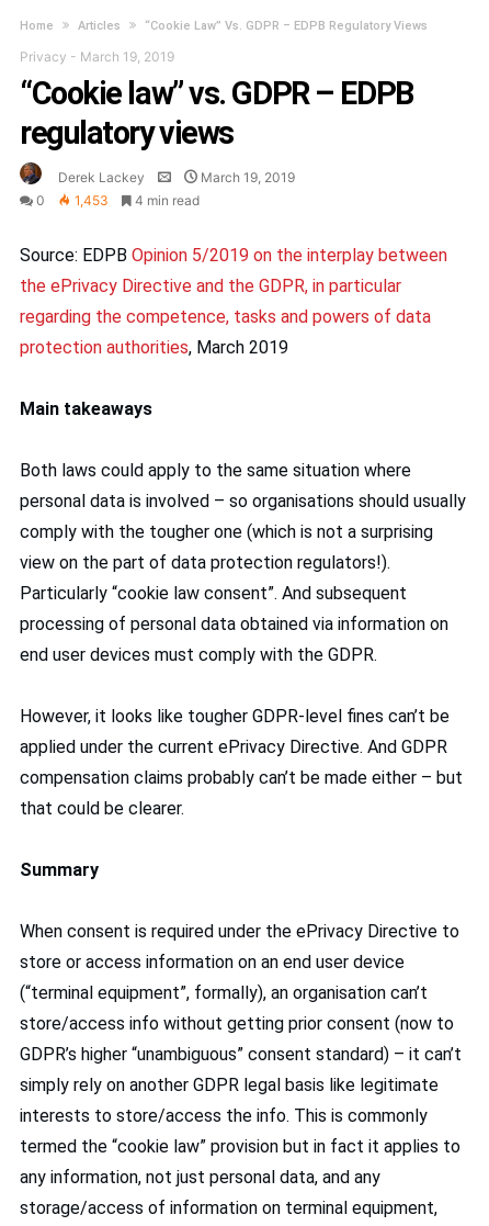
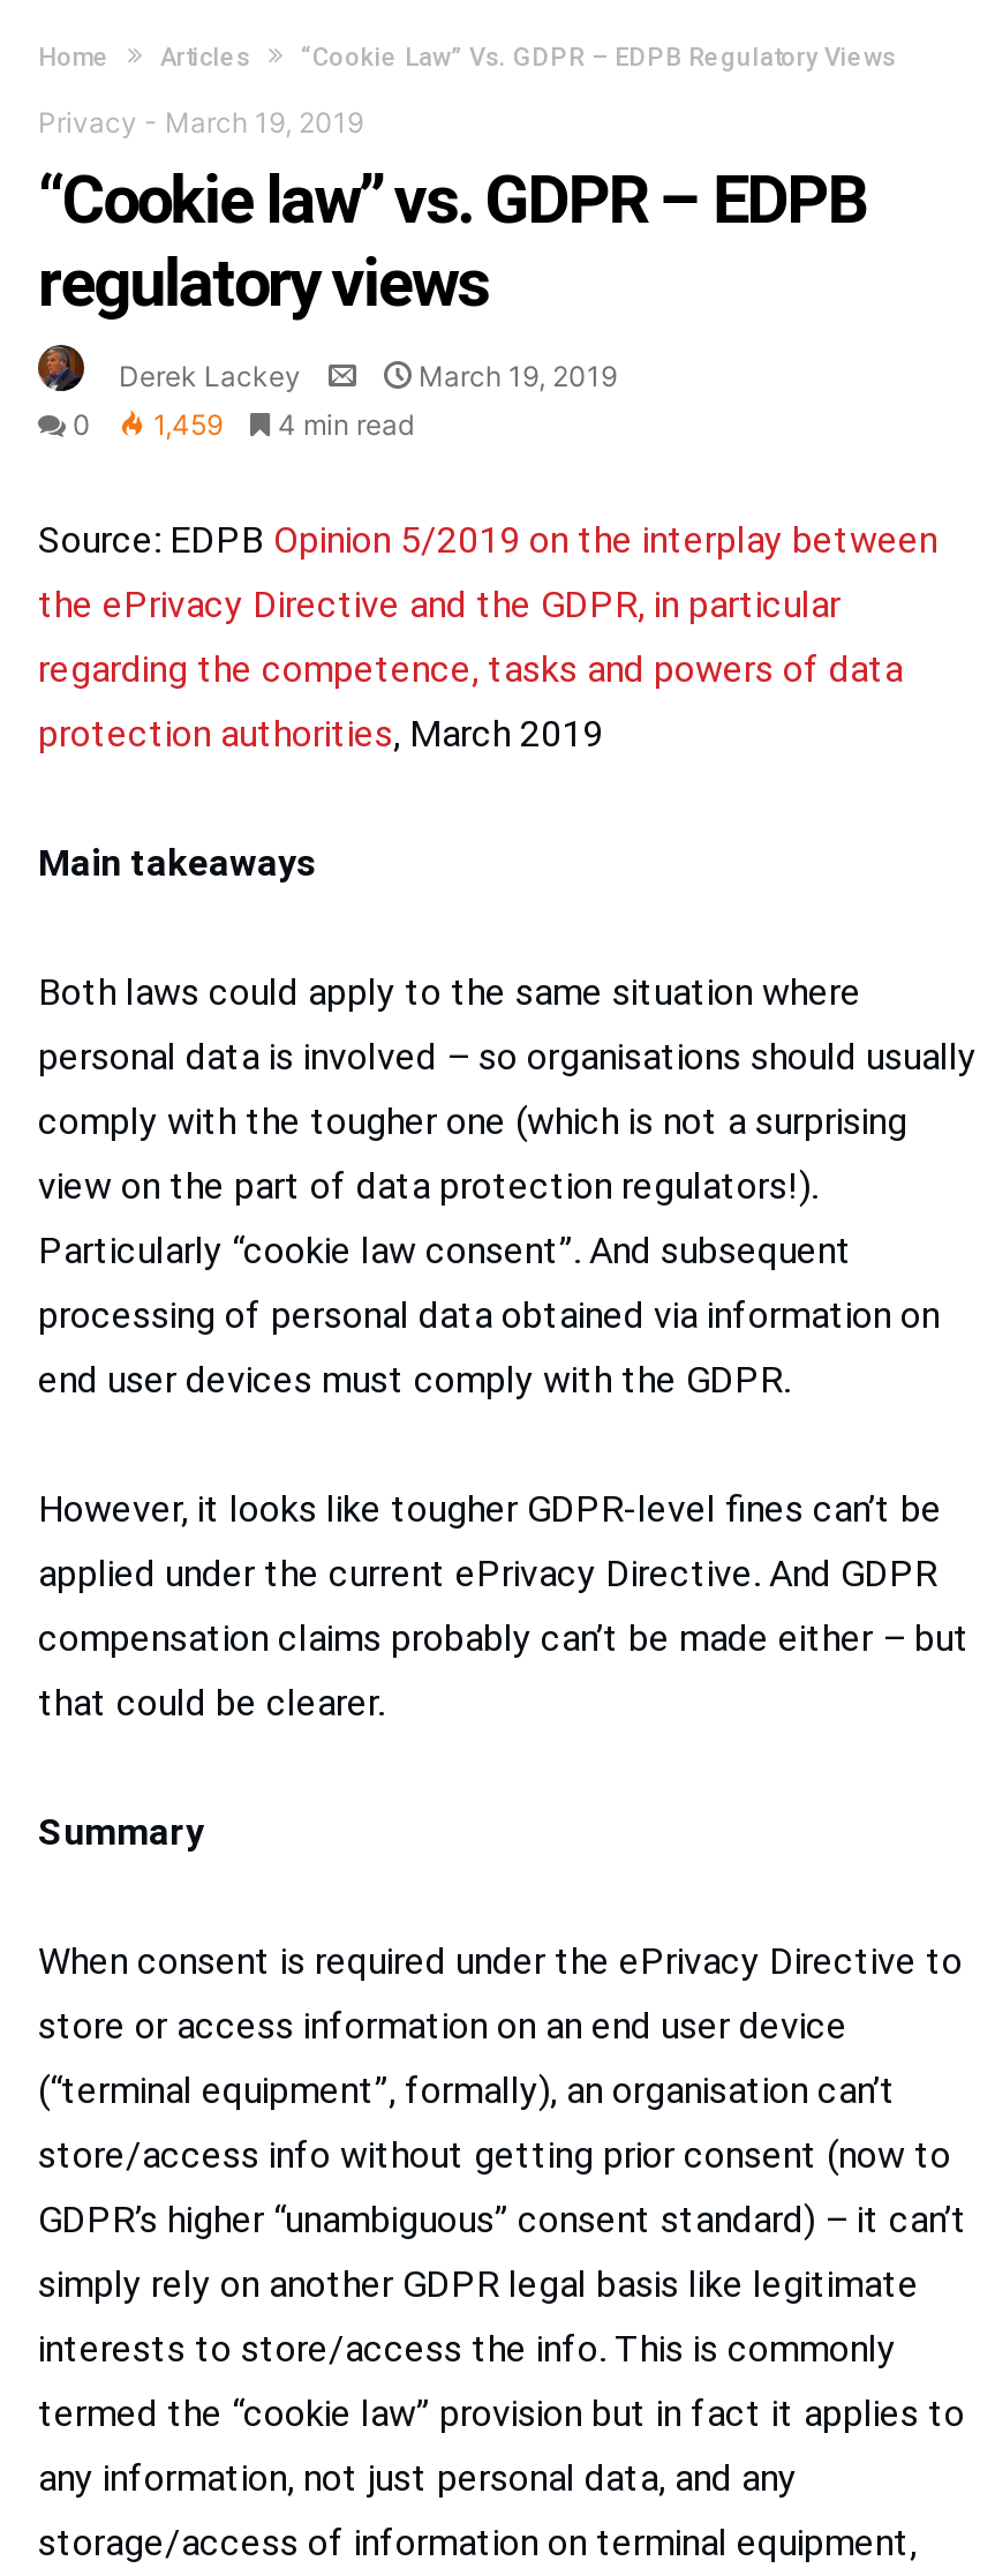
[33,192,200,208] 0 1,453 4 min read -> [66,407,414,442] 0 1,459 4 min read

